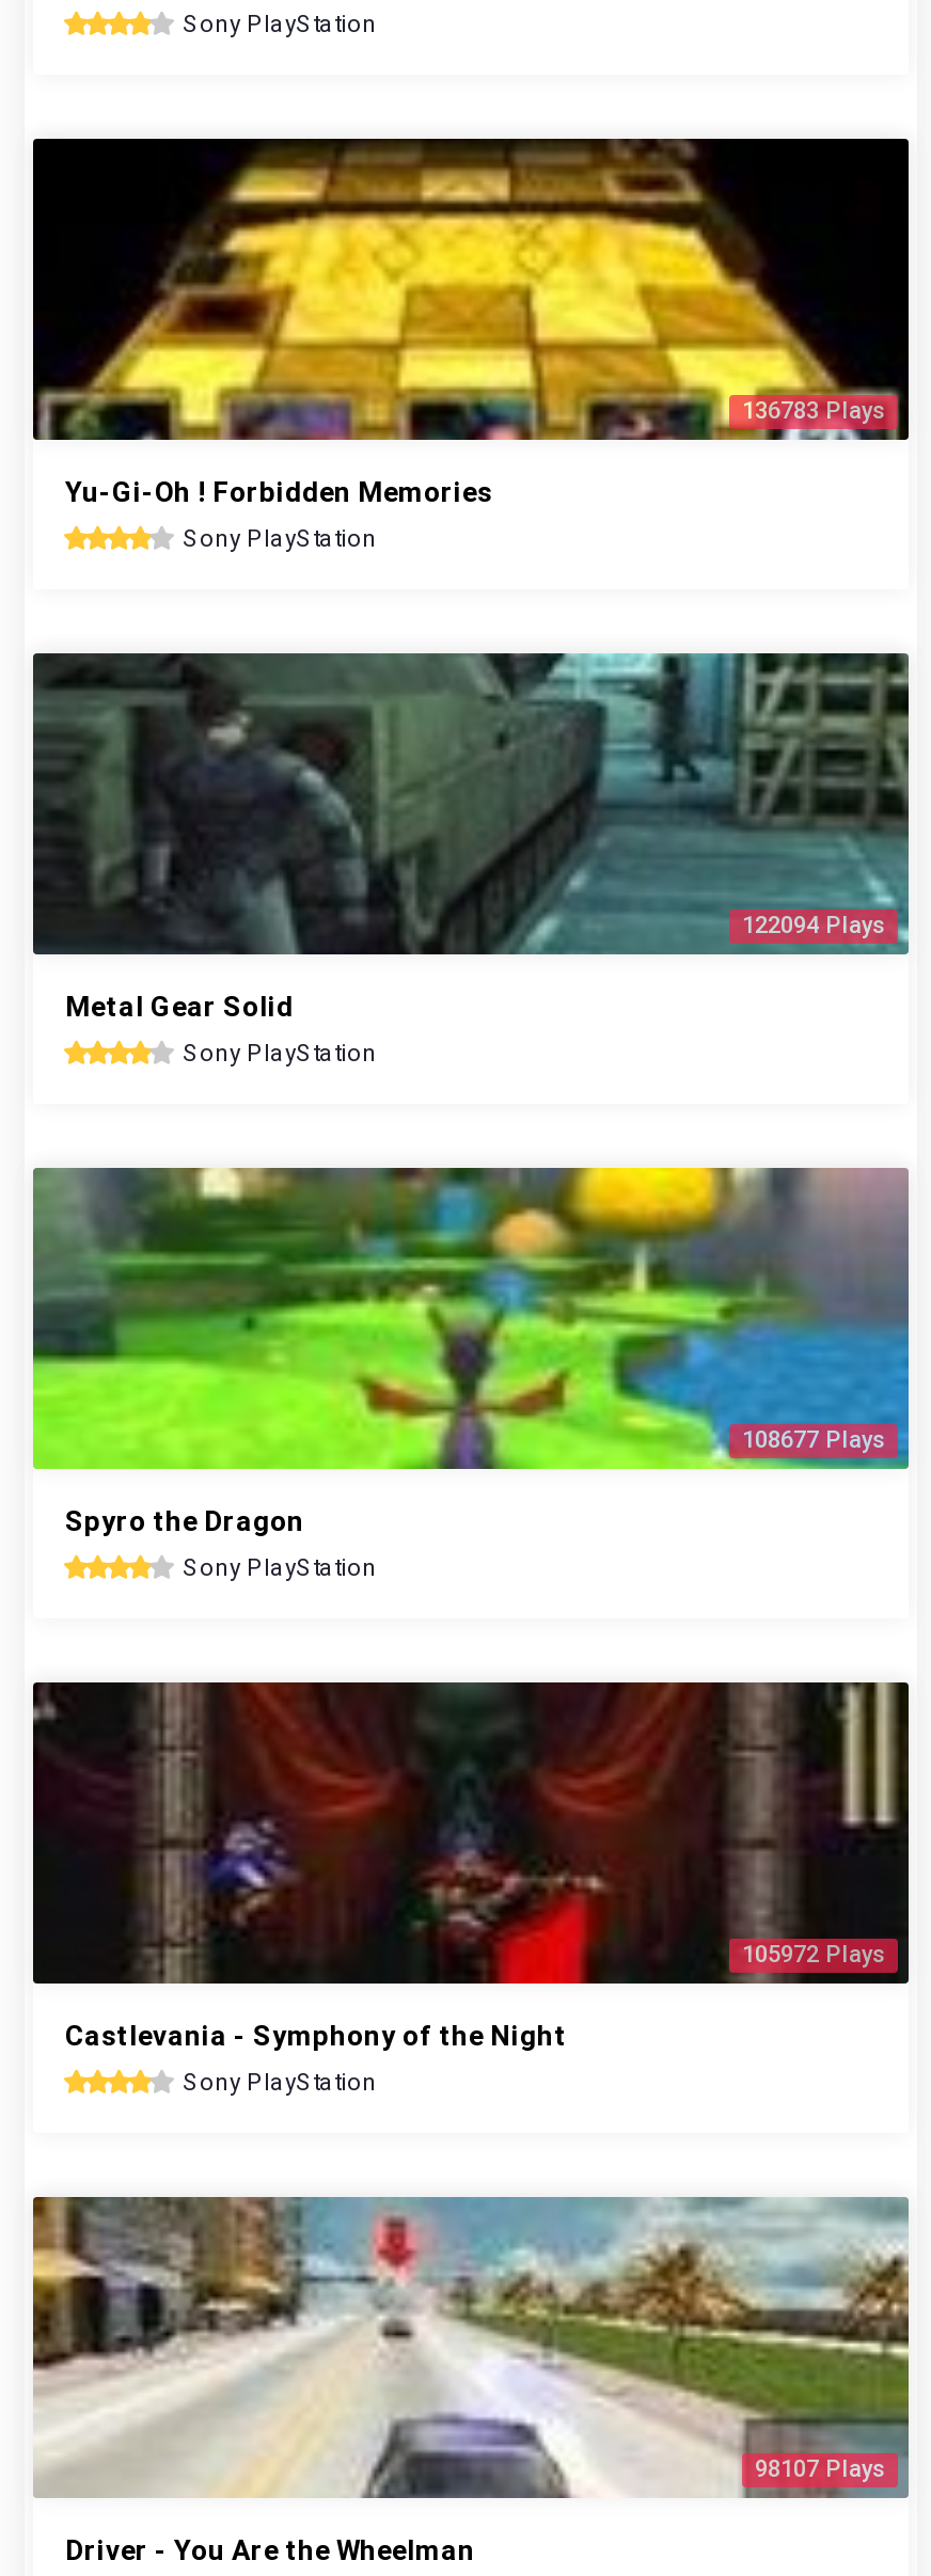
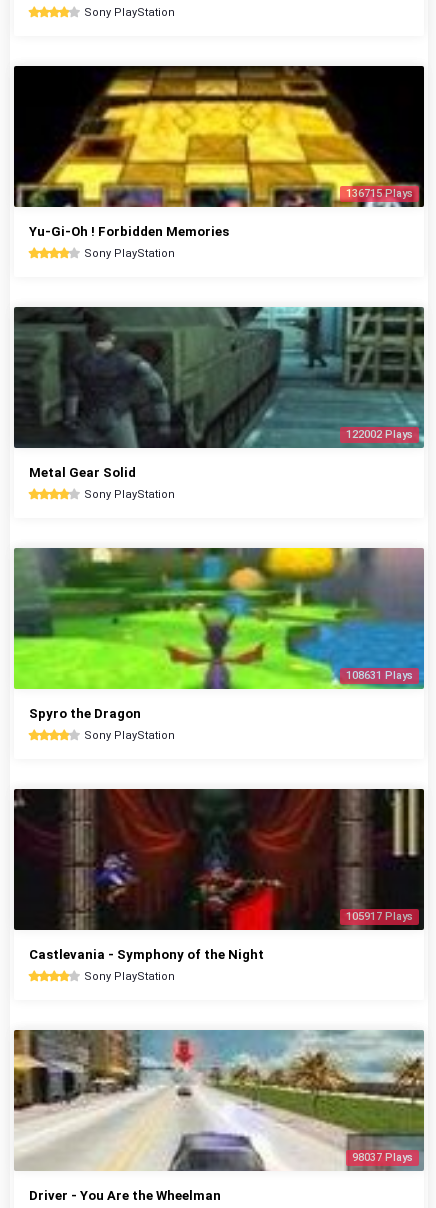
[742,397,885,425] 136783 Plays -> [346,187,413,200] 136715 Plays
[742,912,885,939] 122094 Plays -> [346,428,413,441] 122002 Plays
[742,1426,885,1454] 108677 Plays -> [346,669,413,682] 108631 Plays
[742,1941,885,1969] 105972 Plays -> [346,910,413,923] 105917 Plays
[755,2455,885,2483] 98107 Plays -> [352,1151,413,1164] 98037 Plays

